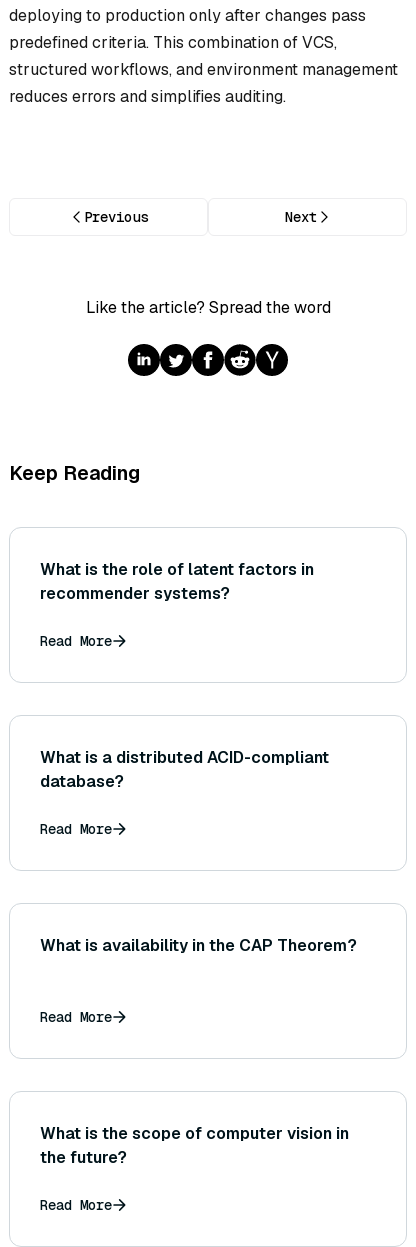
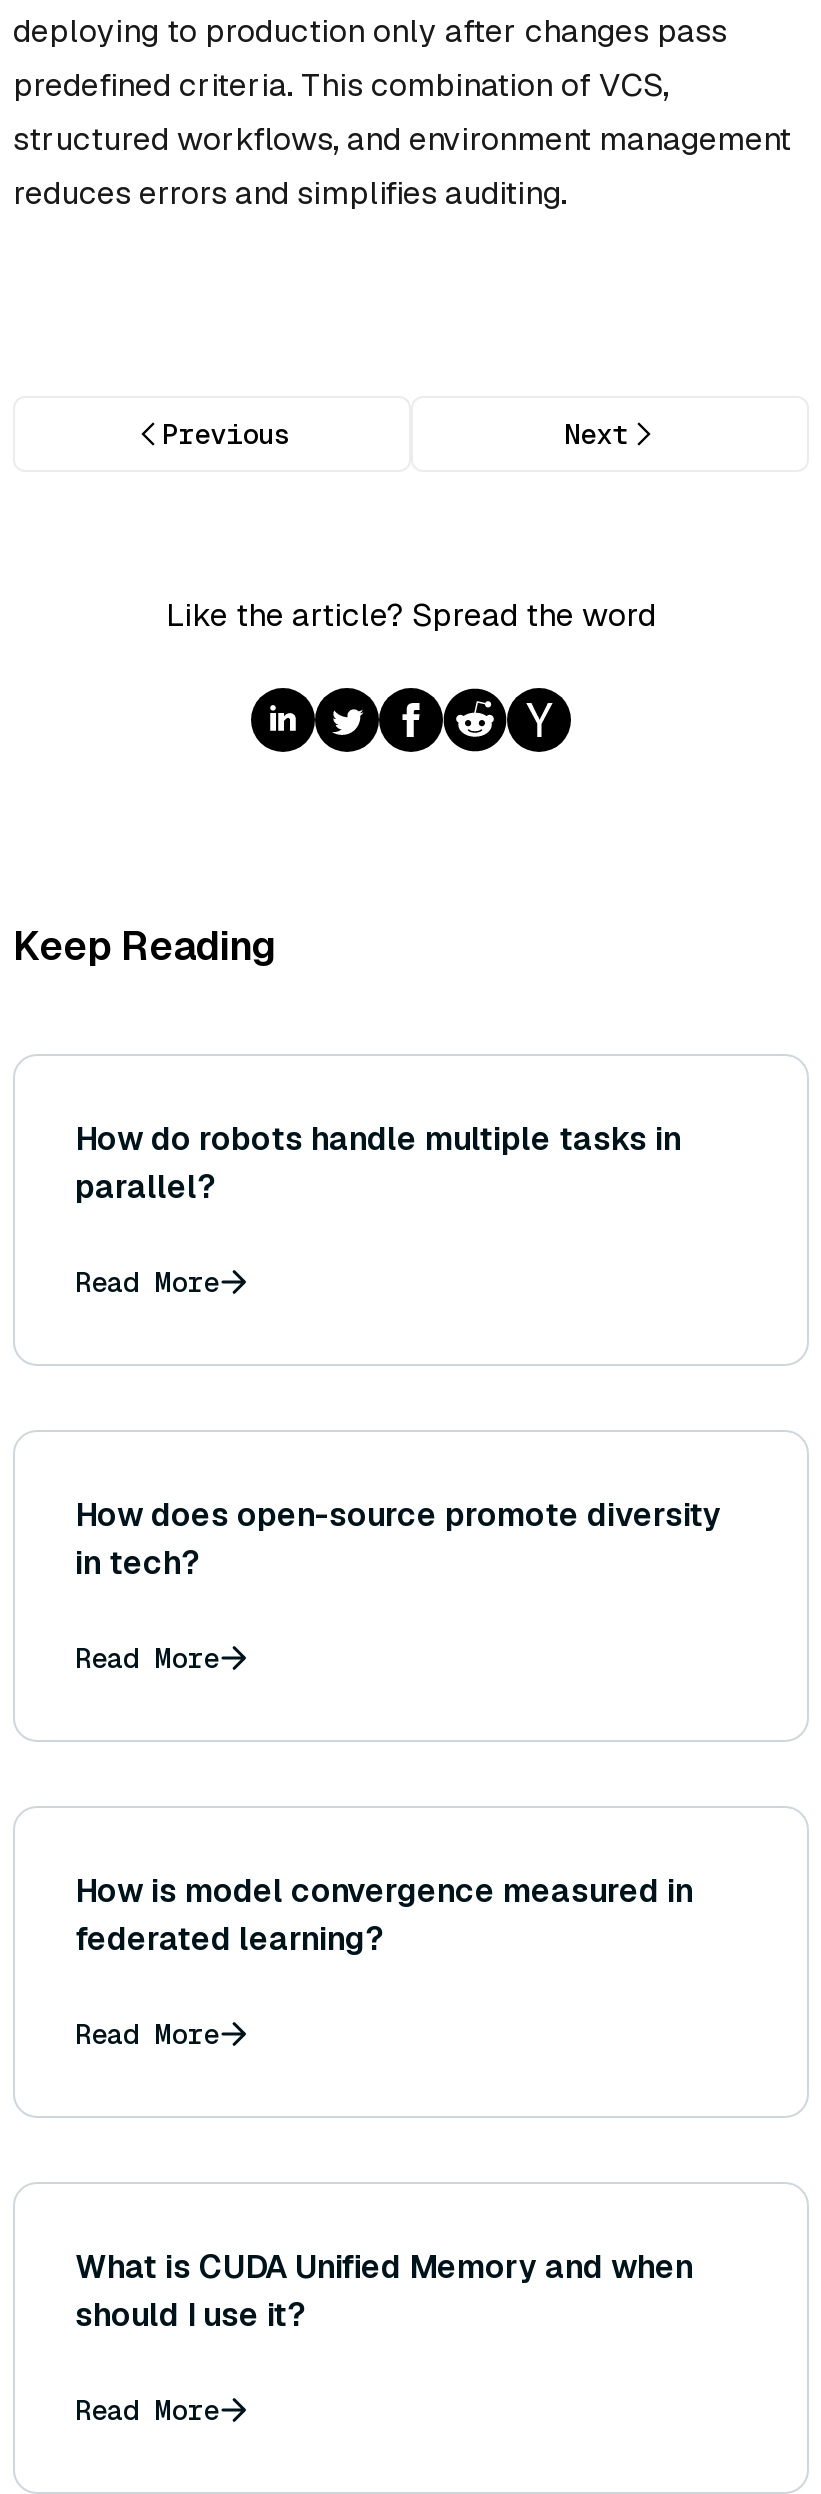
[40,559,314,604] What is the role of latent factors in | recommender systems? -> [75,1119,681,1209] How do robots handle multiple tasks in | parallel?
[40,747,329,792] What is a distributed ACID-compliant | database? -> [75,1495,721,1585] How does open-source promote diversity | in tech?
[40,935,357,956] What is availability in the CAP Theorem? -> [75,1871,693,1961] How is model convergence measured in | federated learning?
[40,1123,349,1168] What is the scope of computer vision in | the future? -> [75,2247,693,2337] What is CUDA Unified Memory and when | should I use it?

